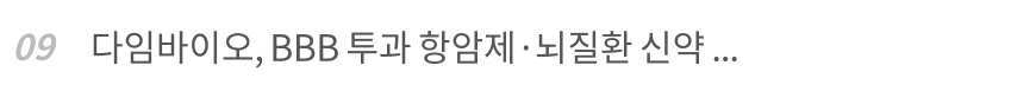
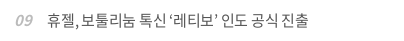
[91,21,738,73] 다임바이오, BBB 투과 항암제·뇌질환 신약 ... -> [47,9,308,31] 휴젤, 보툴리눔 톡신 ‘레티보’ 인도 공식 진출

